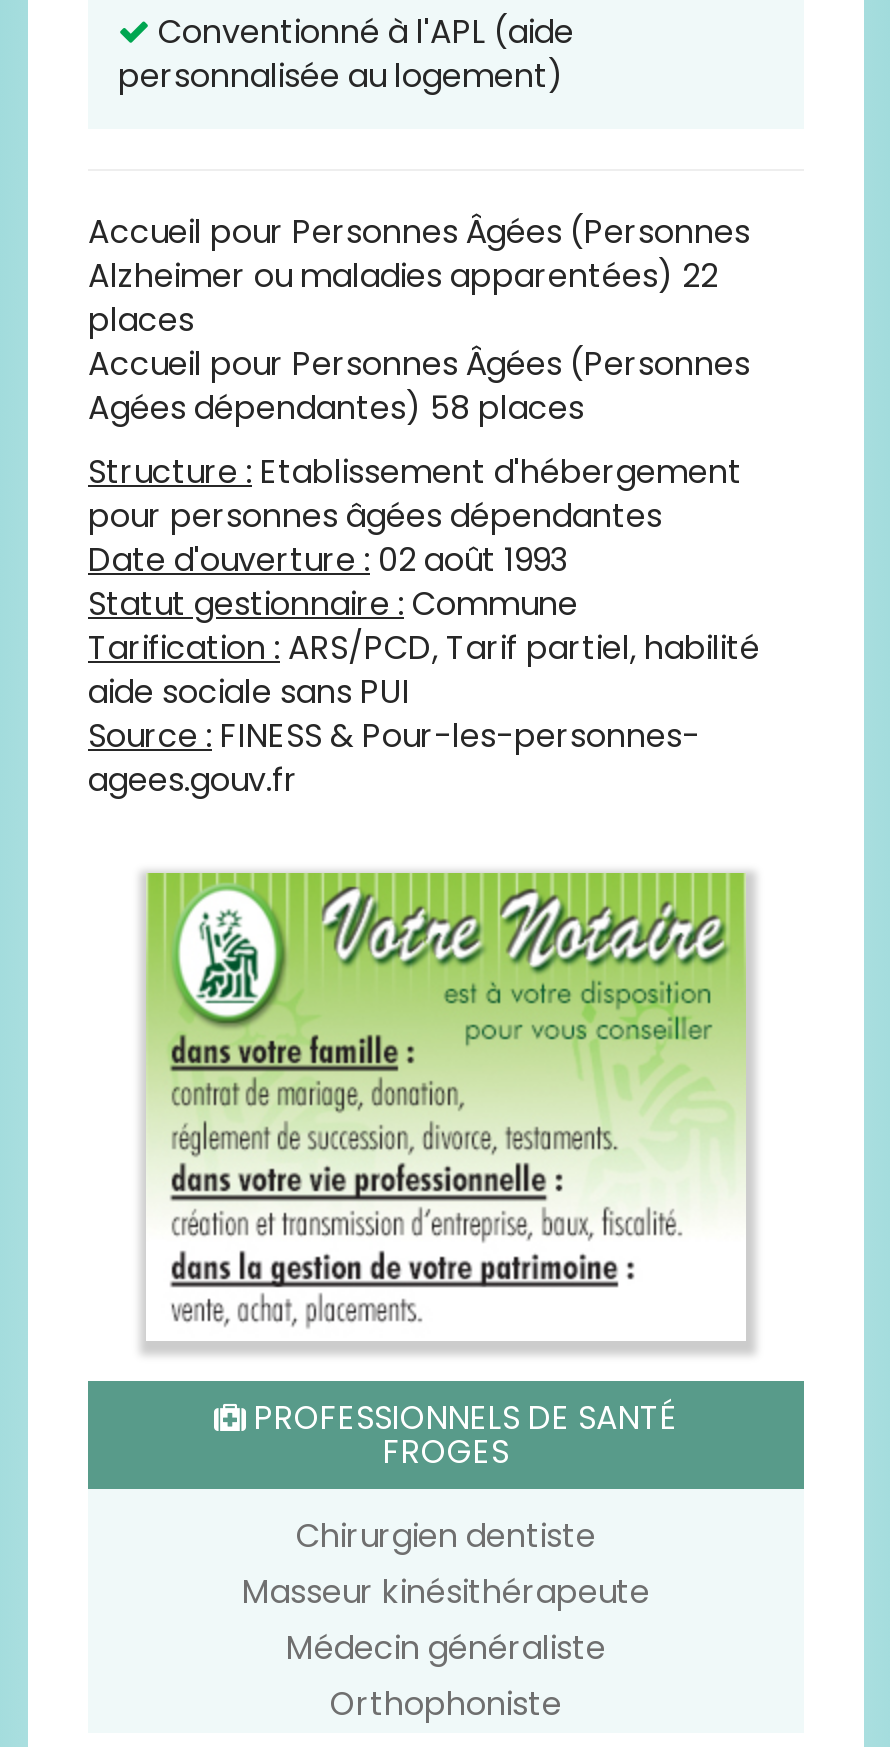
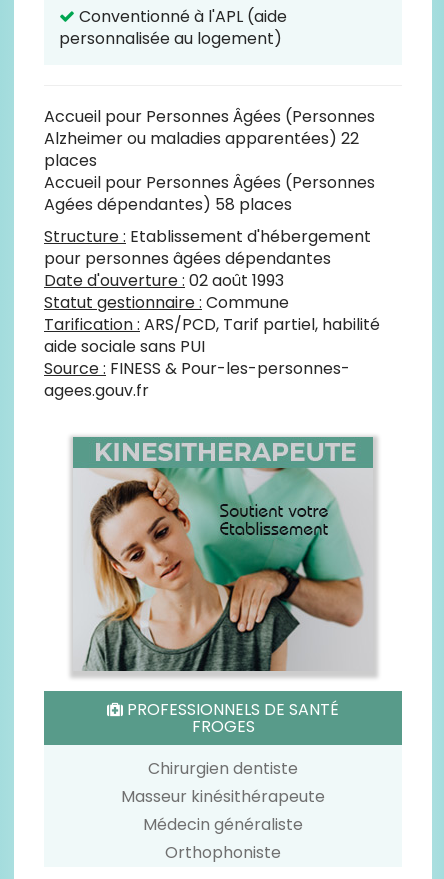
[144,871,748,1343] [image] -> [72,437,374,672] [image]

